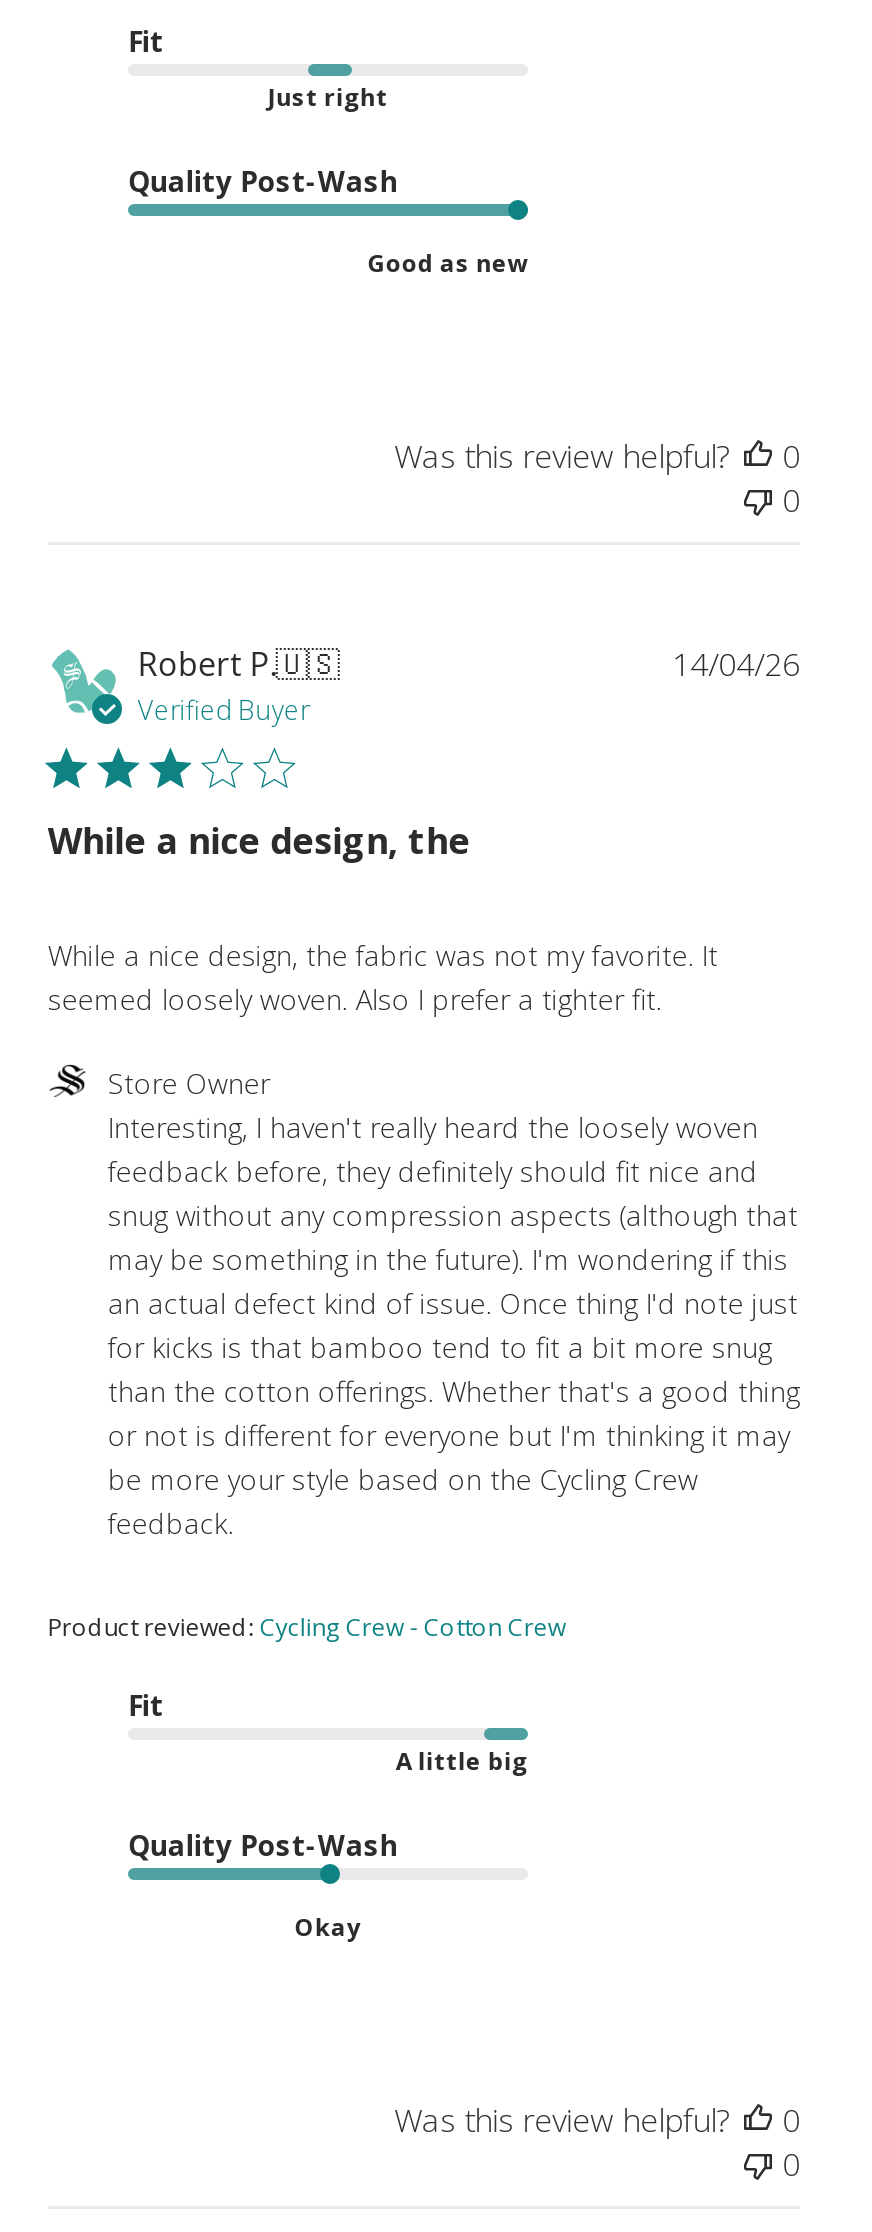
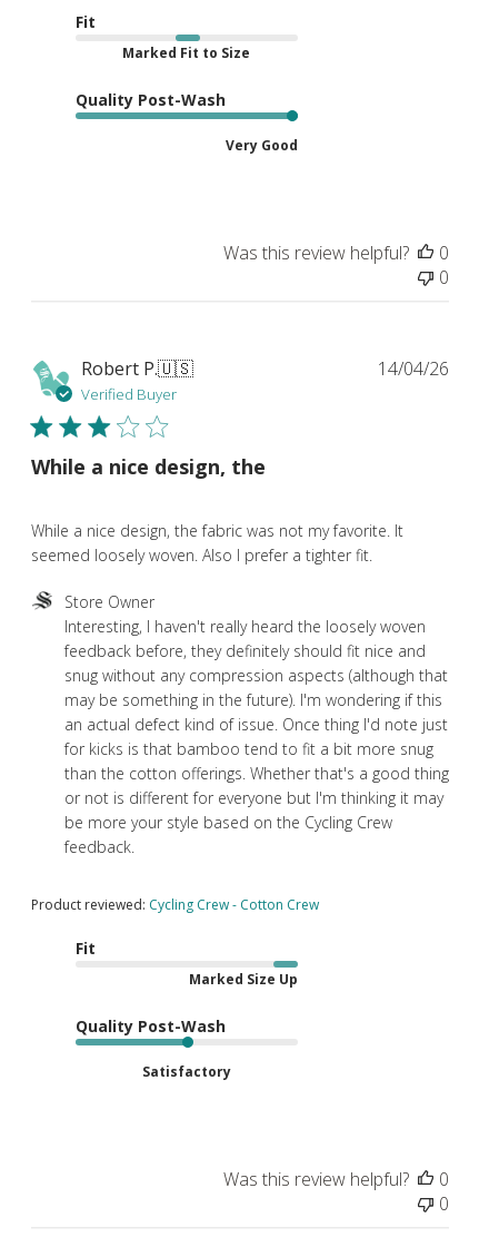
[268,81,388,115] Just right -> [123,43,251,62] Marked Fit to Size
[368,247,528,281] Good as new -> [225,135,298,154] Very Good
[396,1745,528,1779] A little big -> [189,969,298,988] Marked Size Up
[295,1911,361,1945] Okay -> [142,1062,231,1081] Satisfactory

